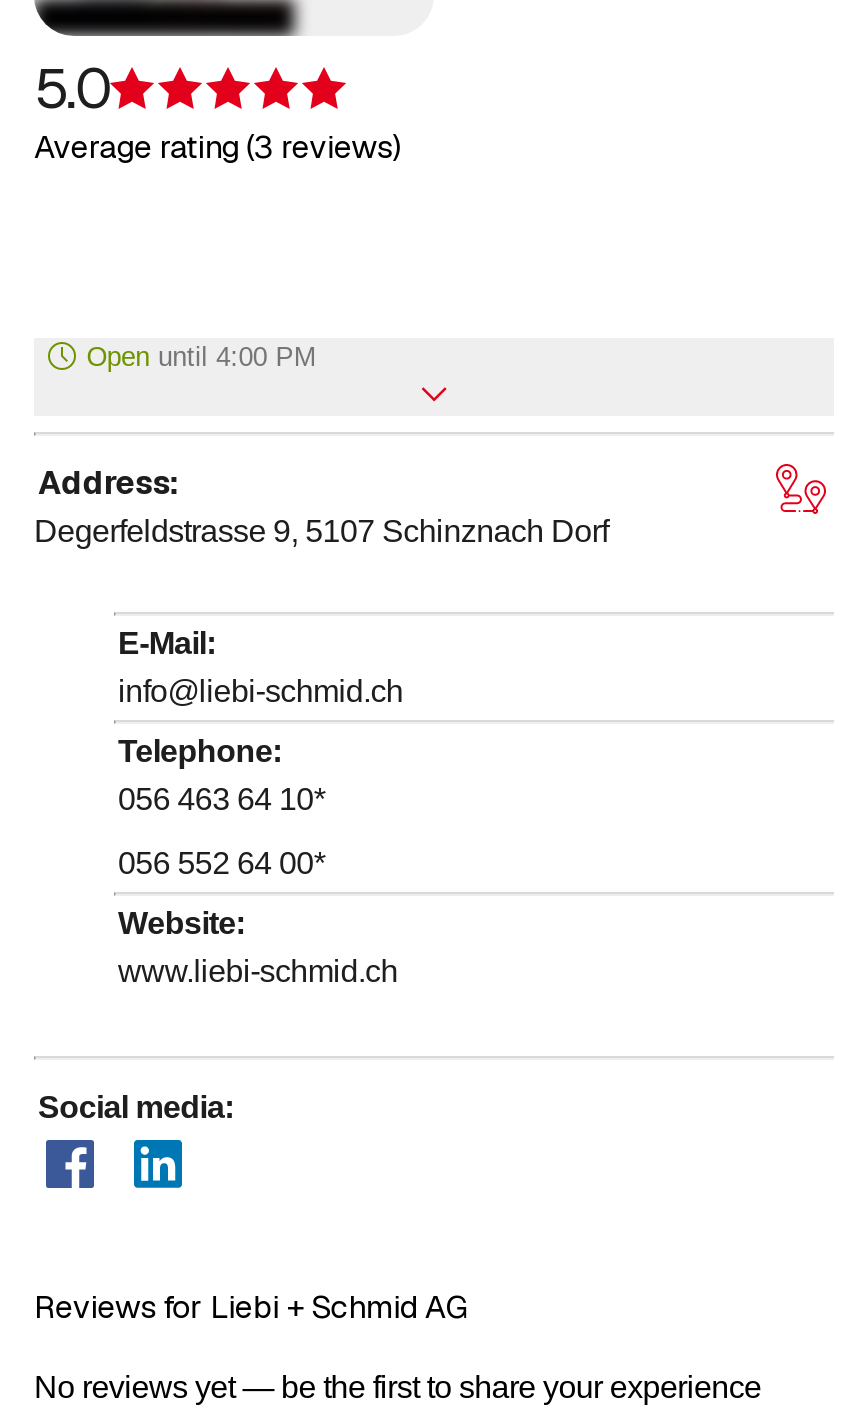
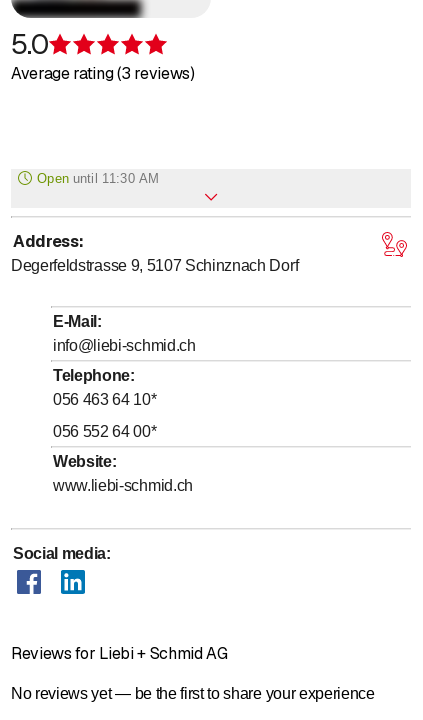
[86,342,316,372] Open until 4:00 PM -> [37,171,159,186] Open until 11:30 AM

